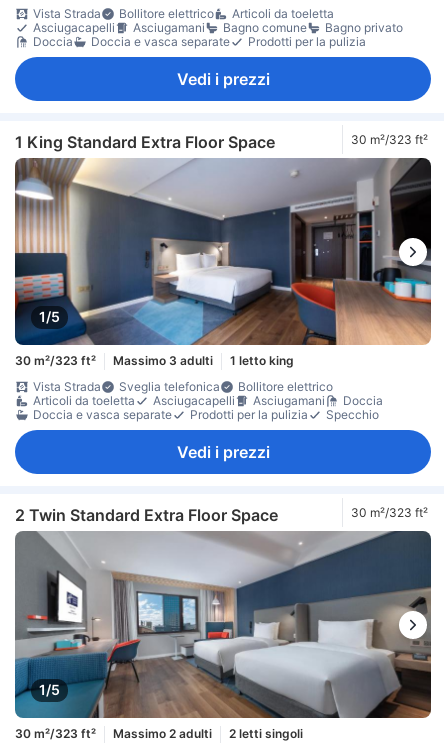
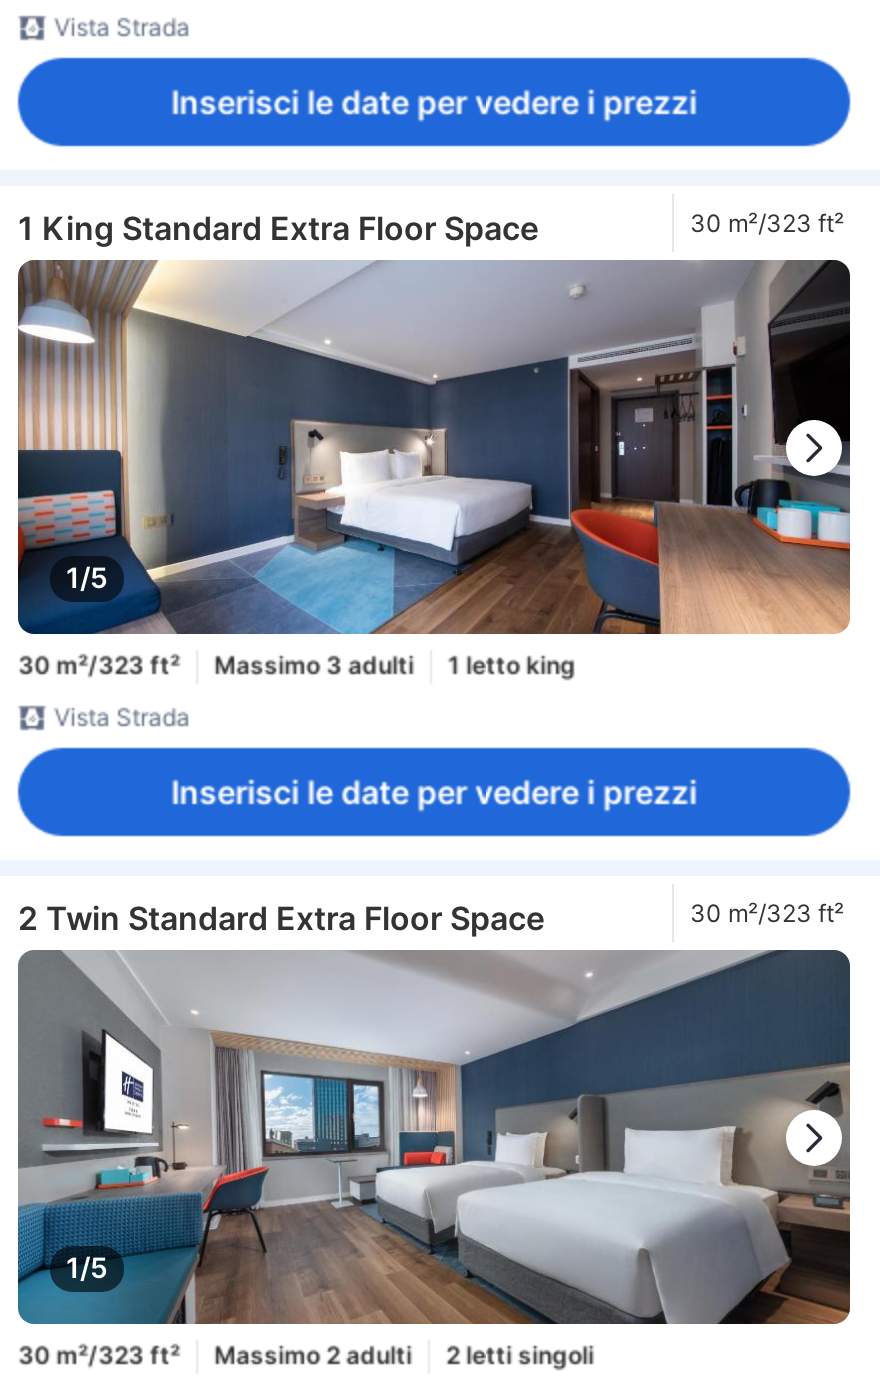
[33,6,403,89] Bollitore elettrico | Articoli da toeletta | Asciugacapelli | Asciugamani | Bagno comune | Bagno privato | Doccia | Doccia e vasca separate | Prodotti per la pulizia | Vedi i prezzi -> [171,82,697,122] Inserisci le date per vedere i prezzi
[33,379,383,462] Sveglia telefonica | Bollitore elettrico | Articoli da toeletta | Asciugacapelli | Asciugamani | Doccia | Doccia e vasca separate | Prodotti per la pulizia | Specchio | Vedi i prezzi -> [171,772,697,812] Inserisci le date per vedere i prezzi

